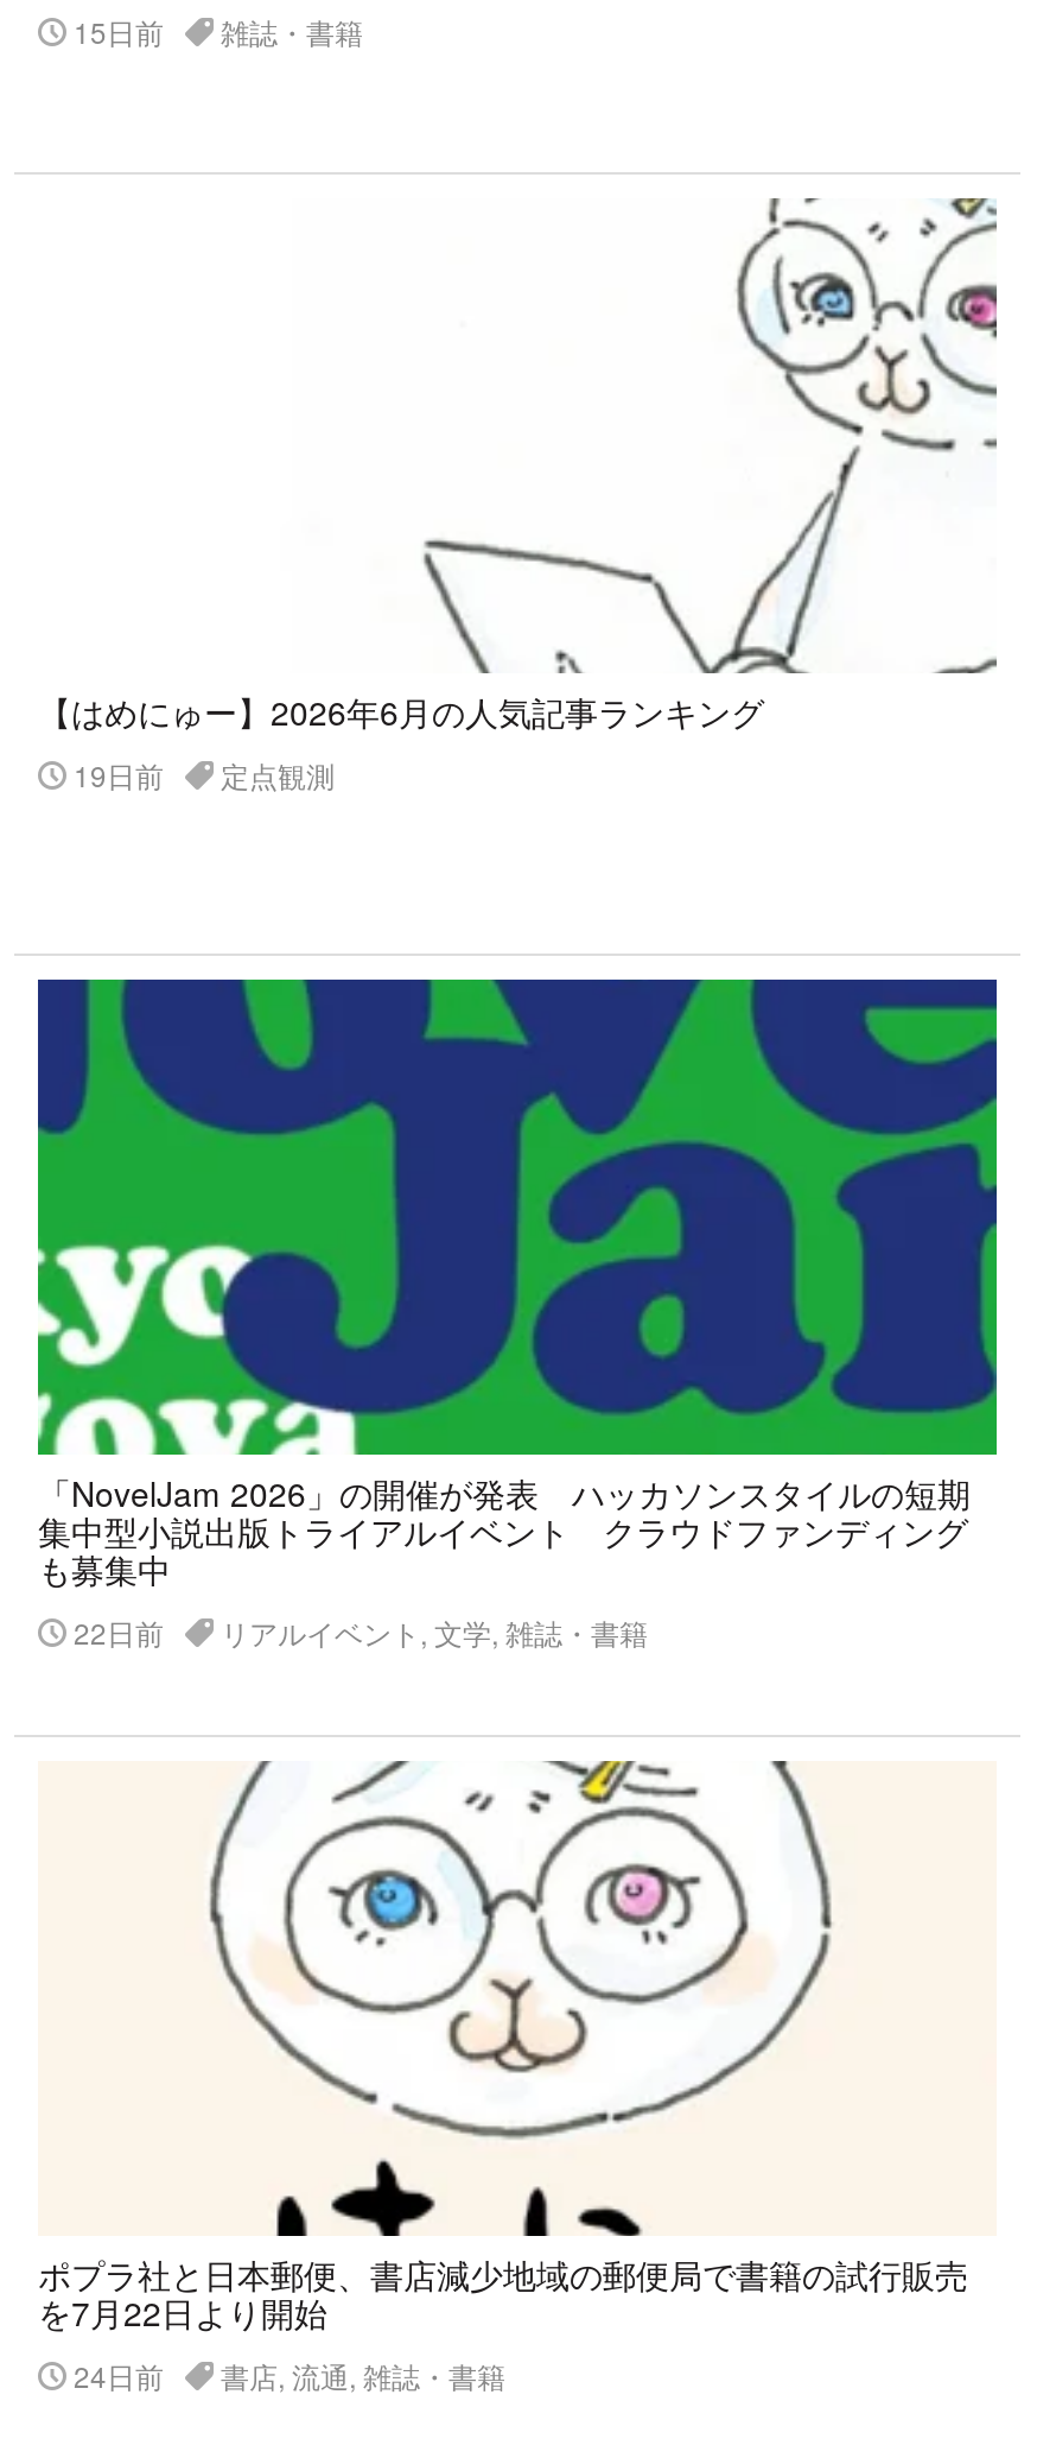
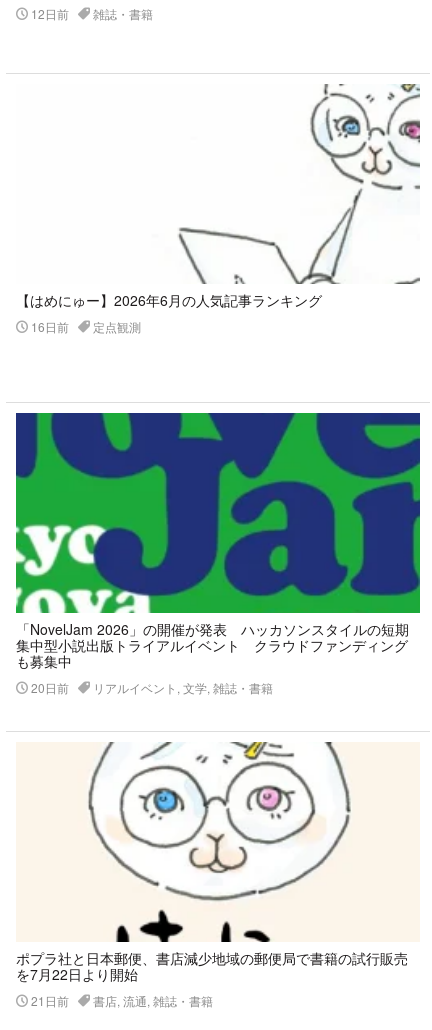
[66,11,363,51] 15日前 雑誌・書籍 -> [28,5,153,22] 12日前 雑誌・書籍
[66,754,335,795] 19日前 定点観測 -> [28,318,141,335] 16日前 定点観測
[66,1612,648,1652] 22日前 リアルイベント, 文学, 雑誌・書籍 -> [28,679,273,696] 20日前 リアルイベント, 文学, 雑誌・書籍
[66,2355,505,2395] 24日前 書店, 流通, 雑誌・書籍 -> [28,992,213,1009] 21日前 書店, 流通, 雑誌・書籍

